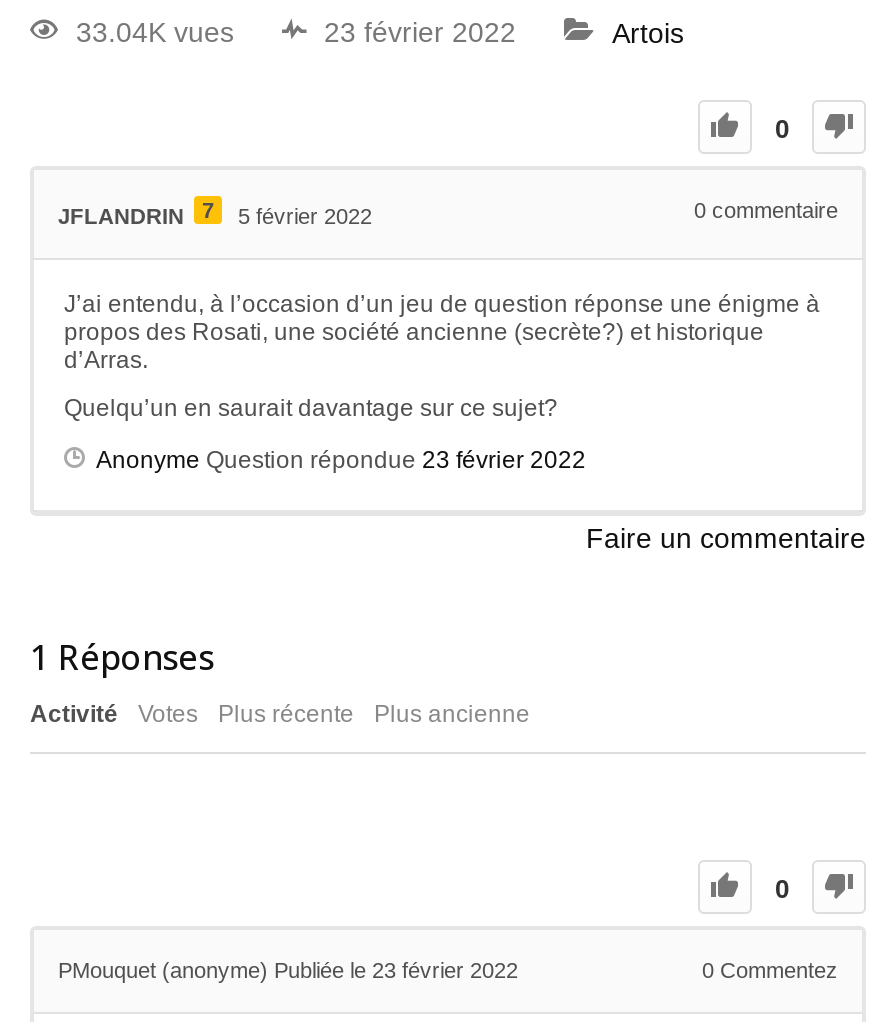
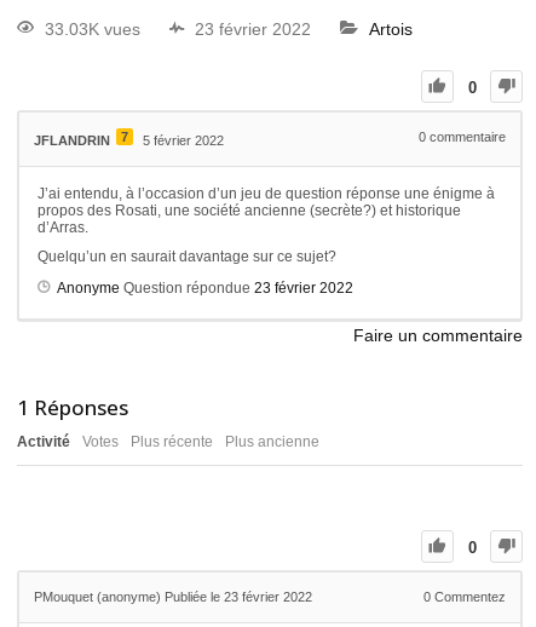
[76,17,234,49] 33.04K vues -> [45,20,140,39] 33.03K vues

